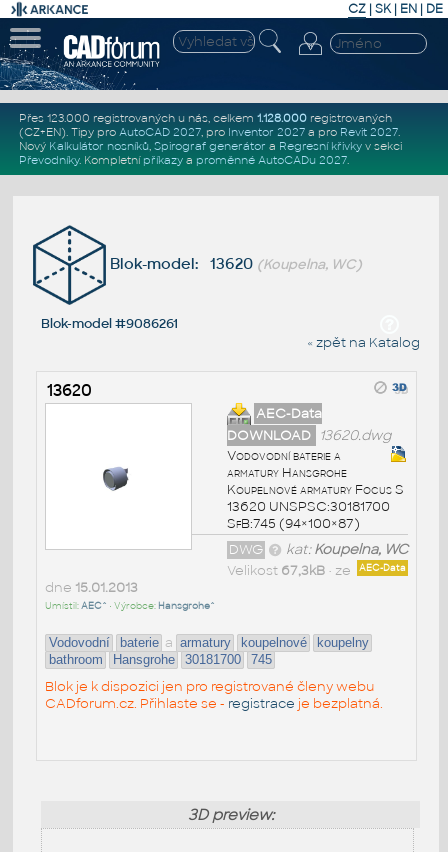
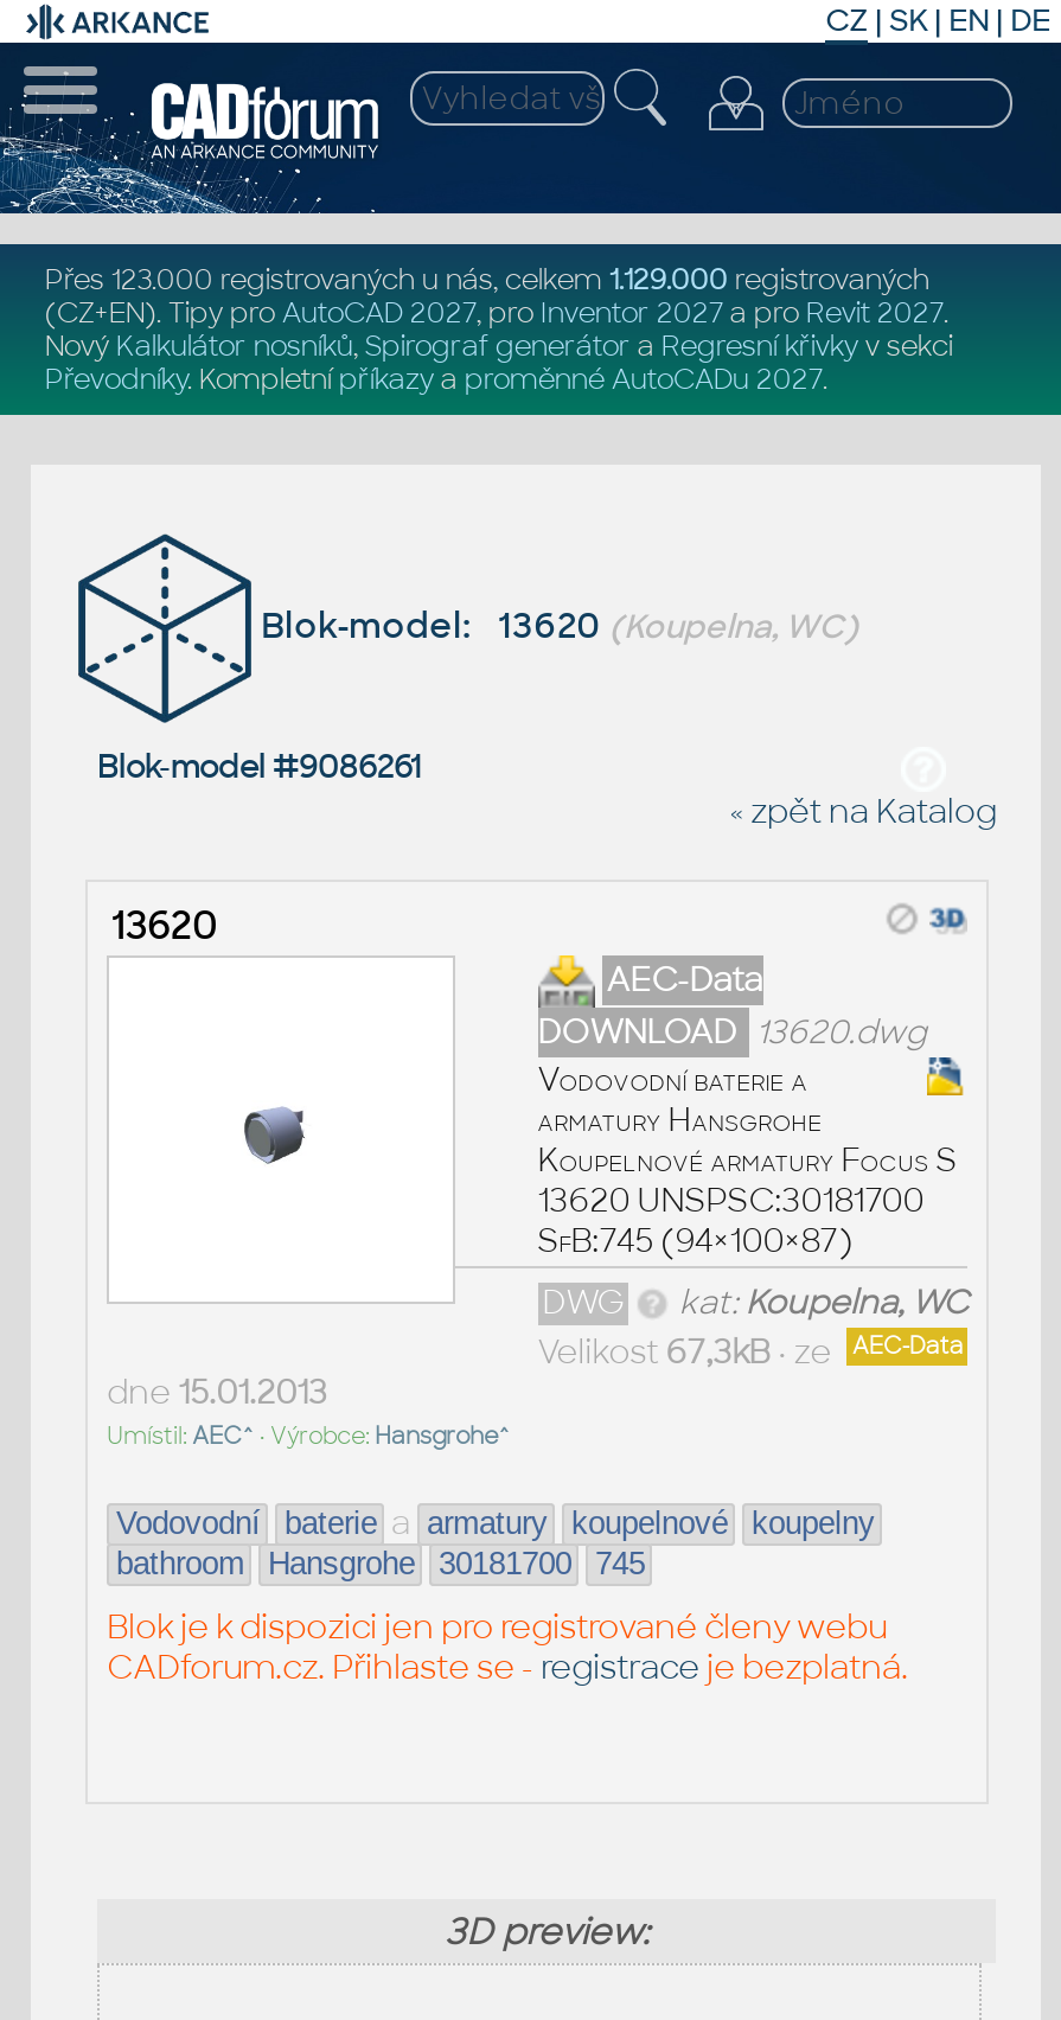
[19,111,392,125] Přes 123.000 registrovaných u nás, celkem 1.128.000 registrovaných -> [45,263,929,296] Přes 123.000 registrovaných u nás, celkem 1.129.000 registrovaných

